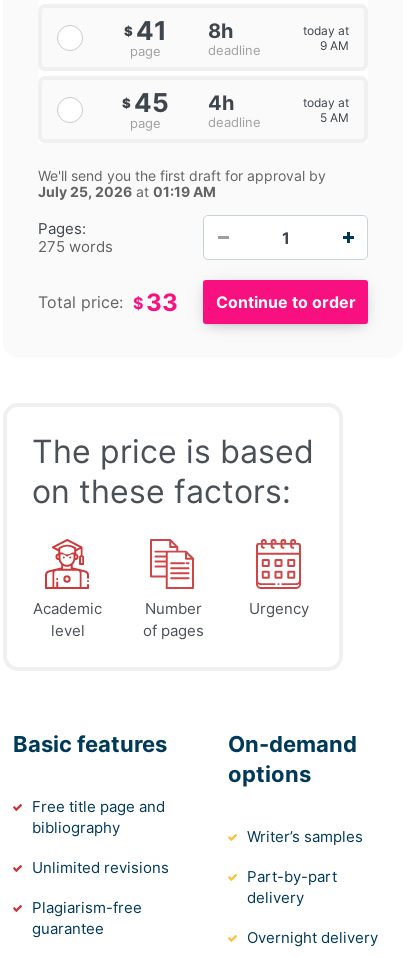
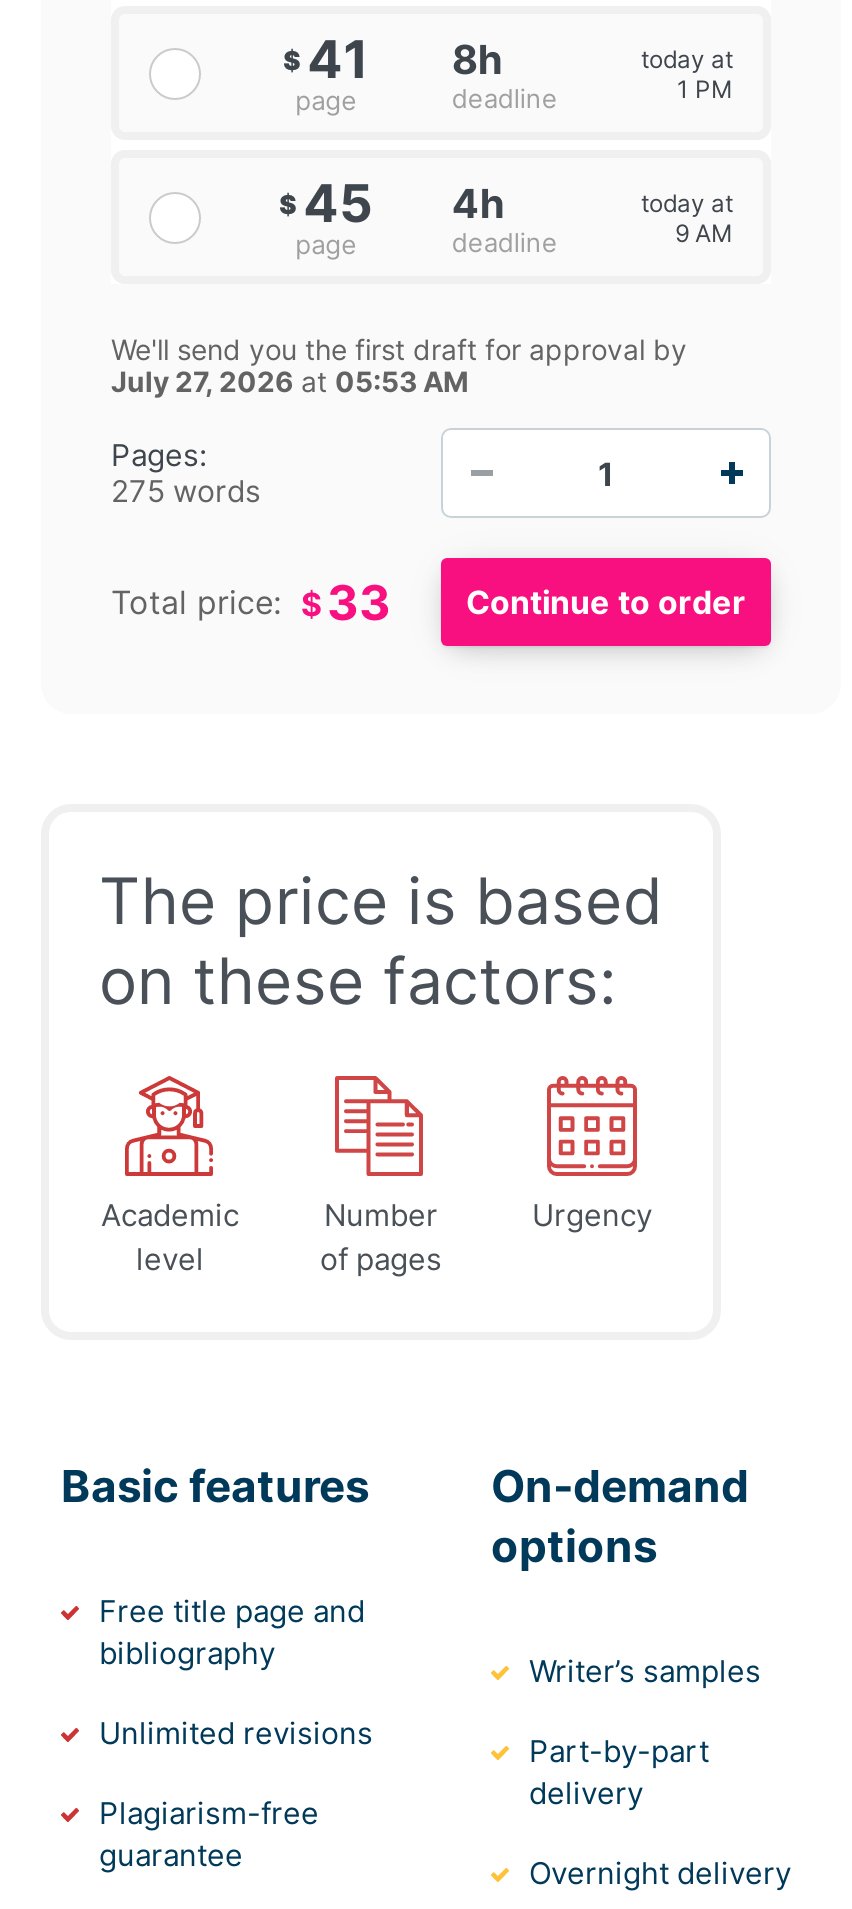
[320,38,349,53] 9 AM -> [677,73,733,103] 1 PM
[320,110,349,125] 5 AM -> [675,217,733,247] 9 AM
[38,183,216,200] July 25, 2026 at 01:19 AM -> [111,364,469,398] July 27, 2026 at 05:53 AM

